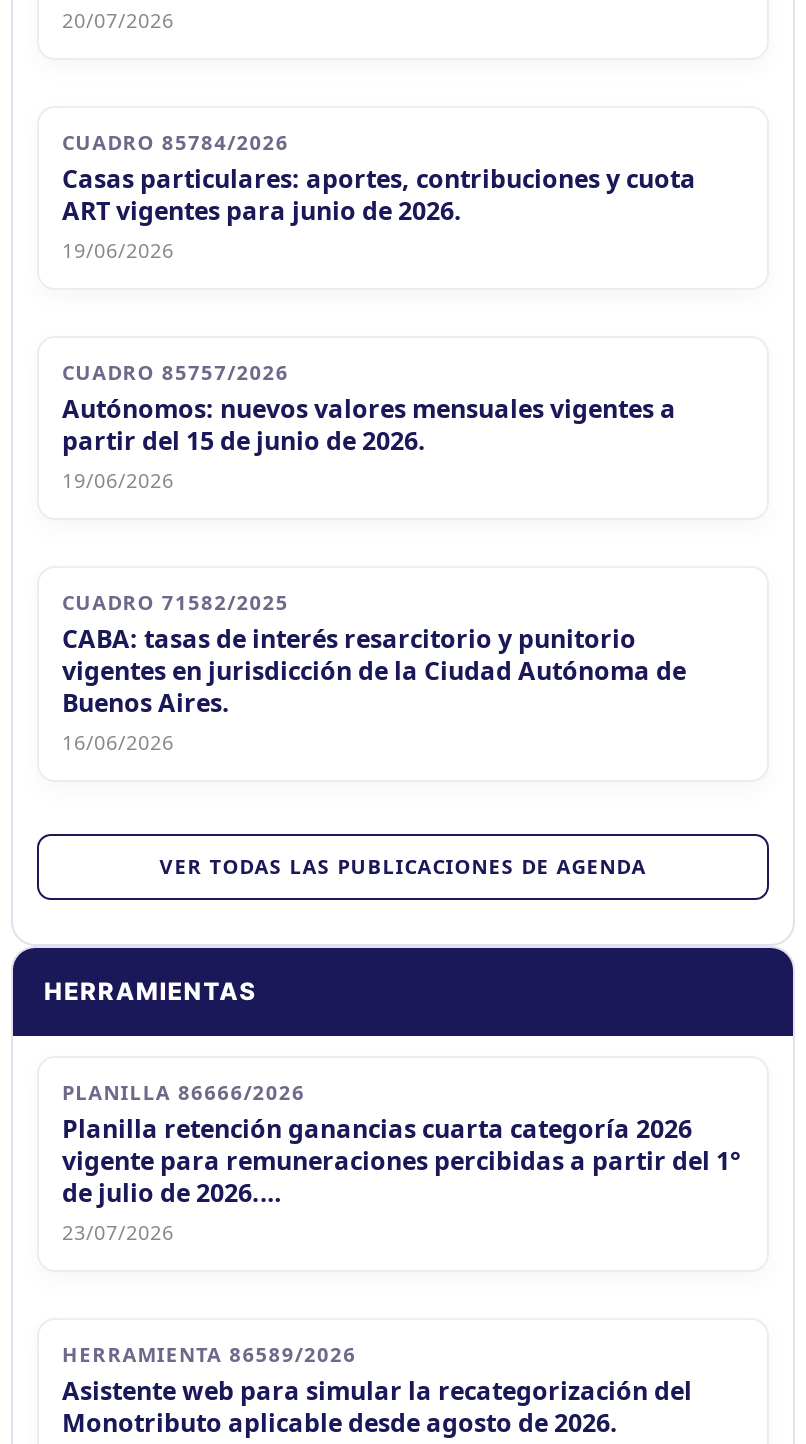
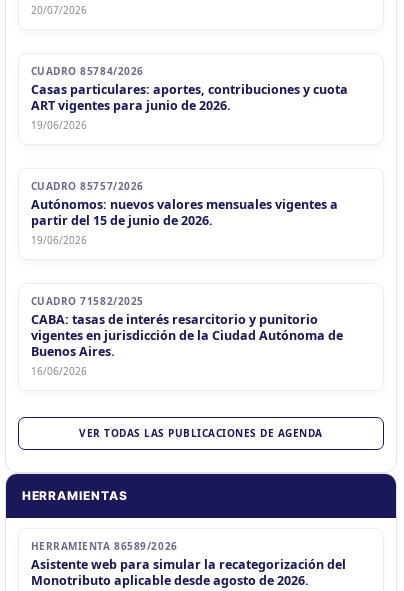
[62,1077,740,1245] PLANILLA 86666/2026 | Planilla retención ganancias cuarta categoría 2026 | vigente para remuneraciones percibidas a partir del 1° | de julio de 2026.… | 23/07/2026 -> none

